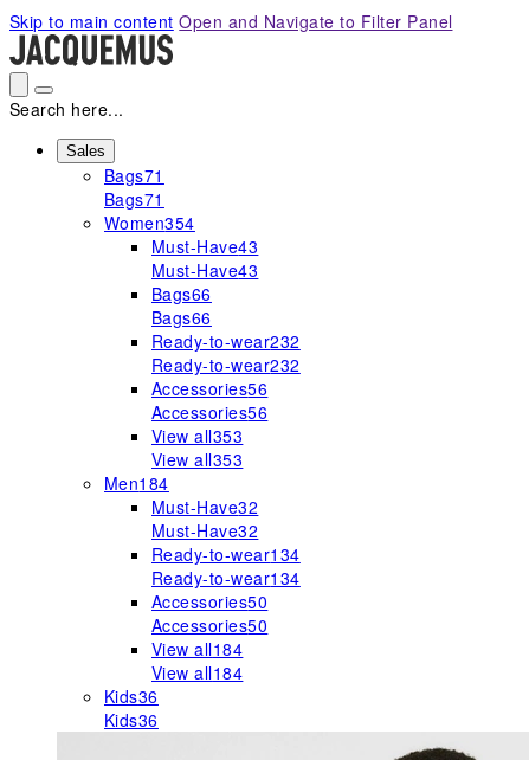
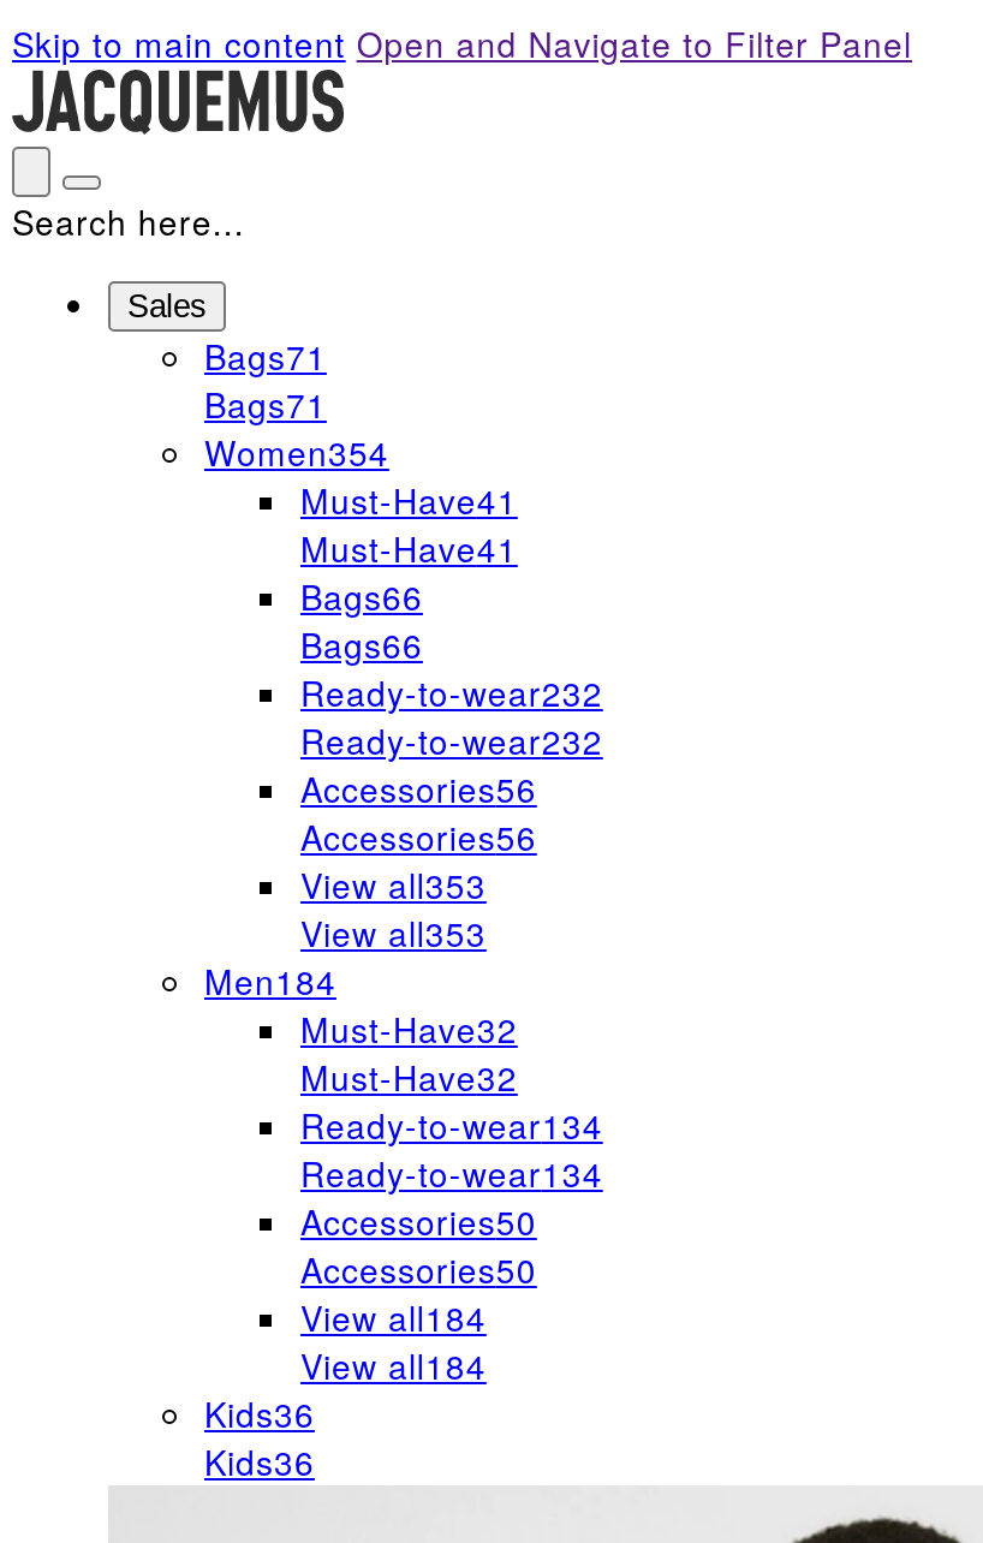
[151,234,258,258] Must-Have43 -> [300,476,518,524] Must-Have41
[151,258,258,282] Must-Have43 -> [300,524,518,572] Must-Have41

